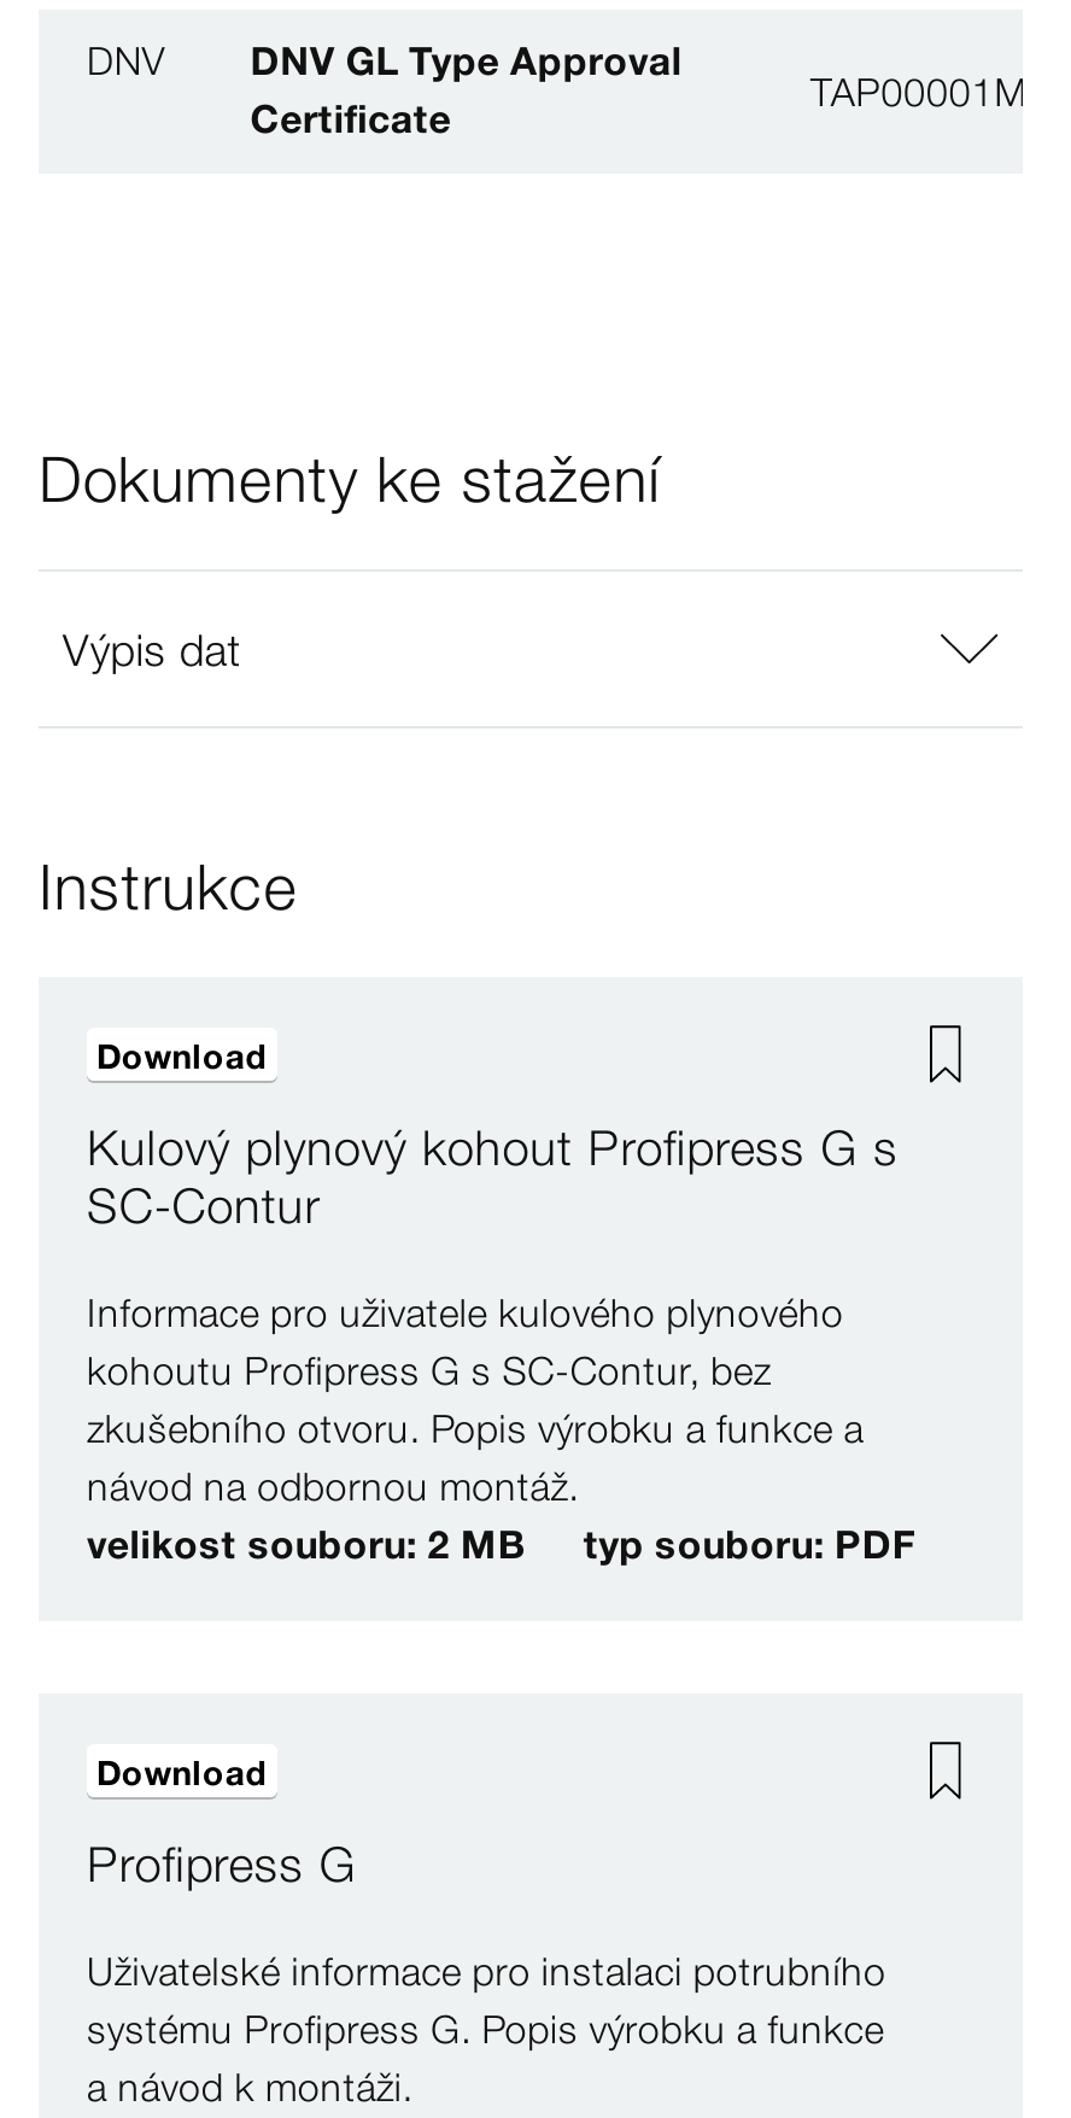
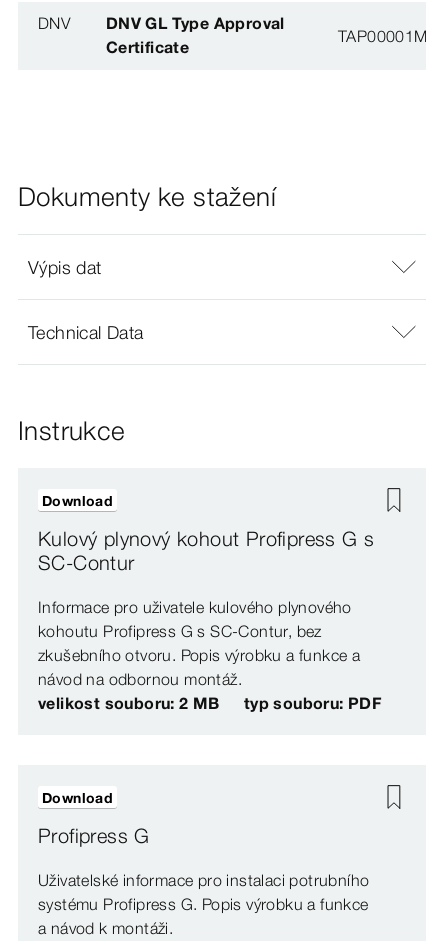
none -> [28,321,144,344] Technical Data

